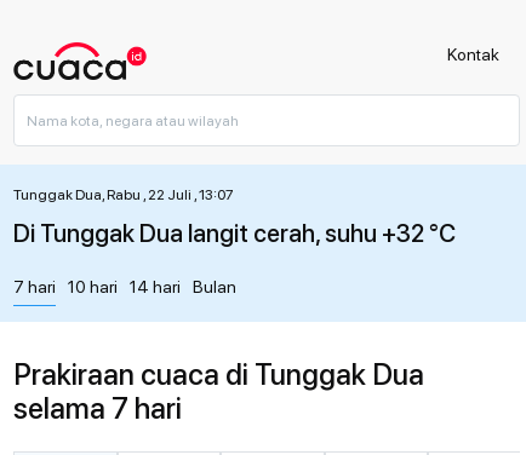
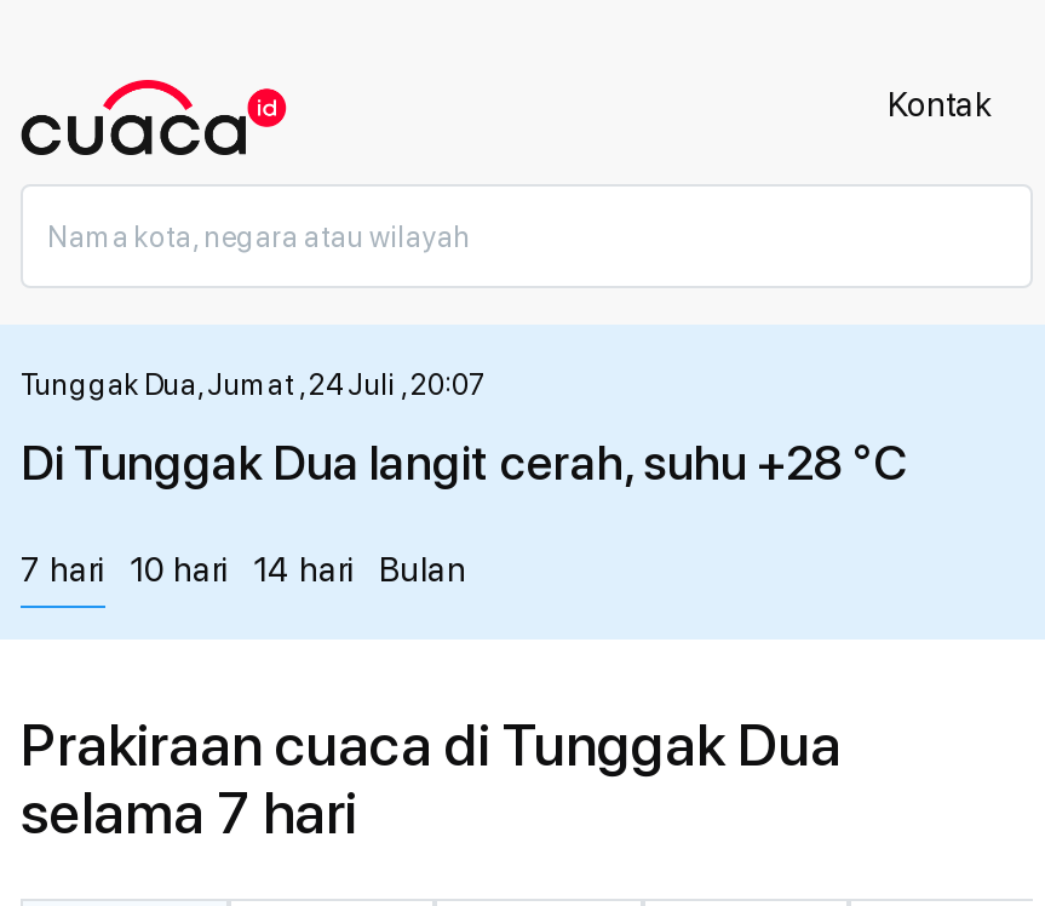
[13,186,234,203] Tunggak Dua, Rabu , 22 Juli , 13:07 -> [21,368,486,402] Tunggak Dua, Jumat , 24 Juli , 20:07
[13,219,456,248] Di Tunggak Dua langit cerah, suhu +32 °C -> [21,434,907,492] Di Tunggak Dua langit cerah, suhu +28 °C

